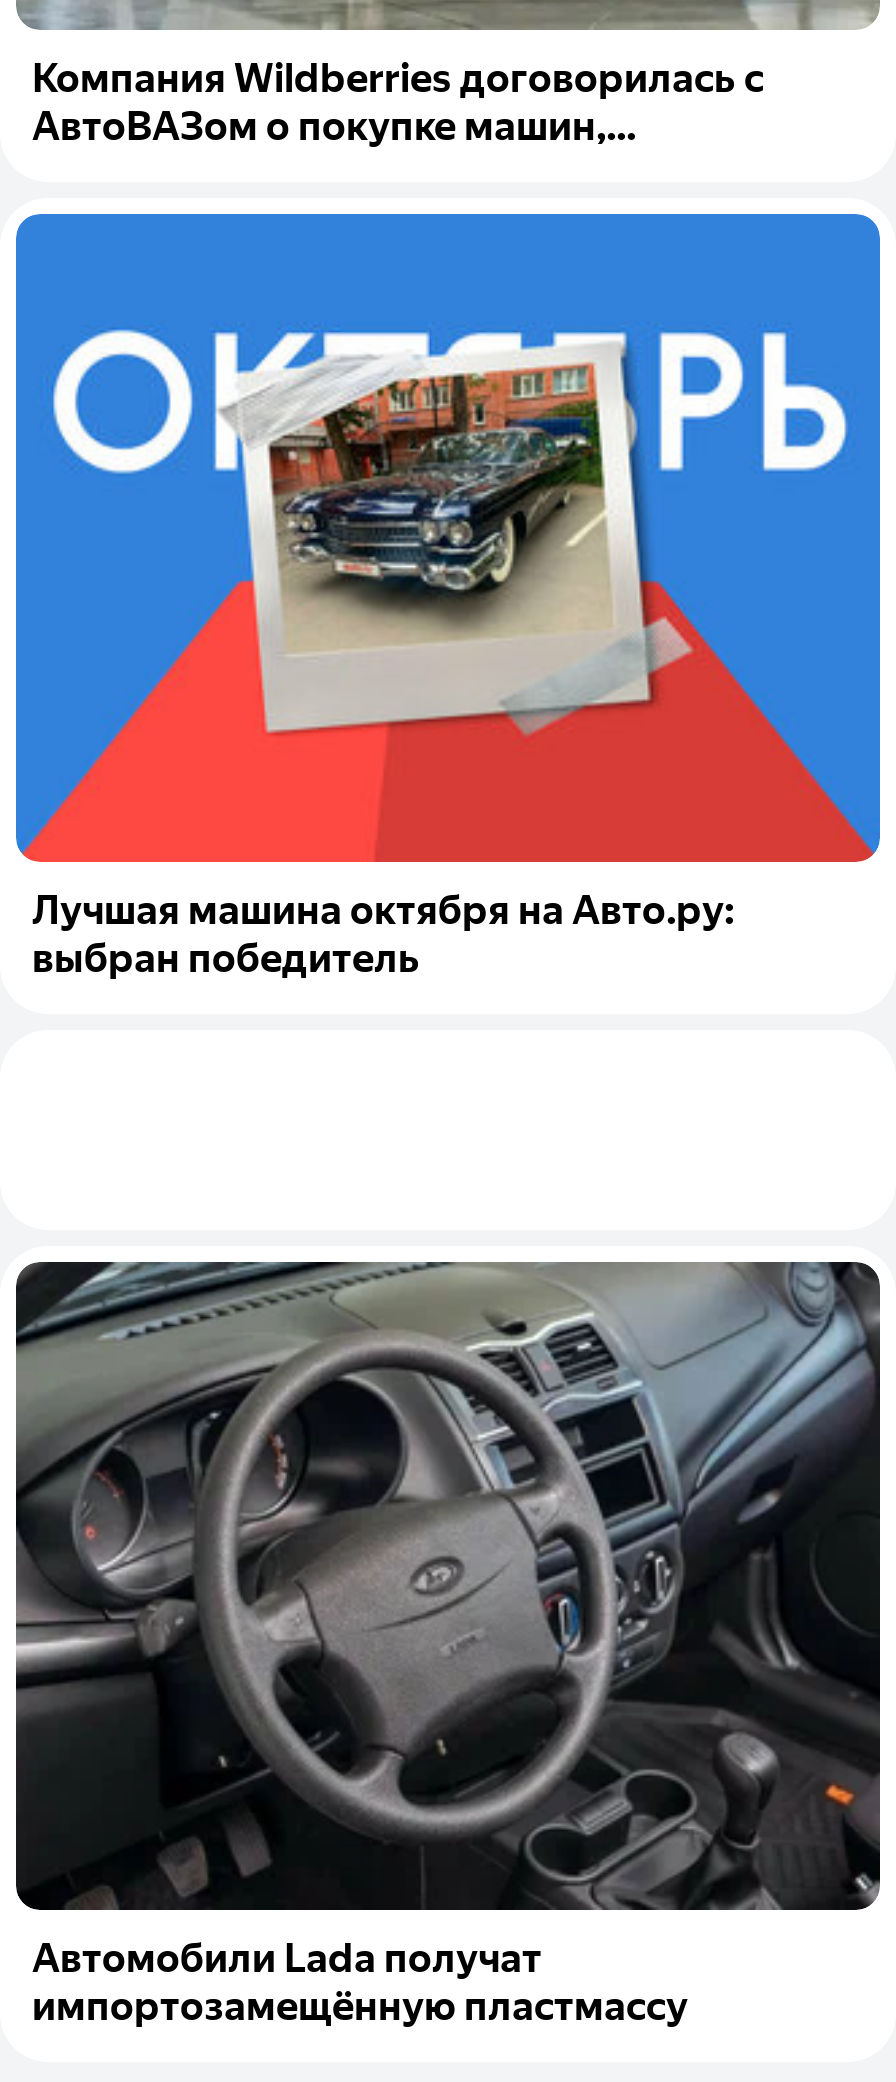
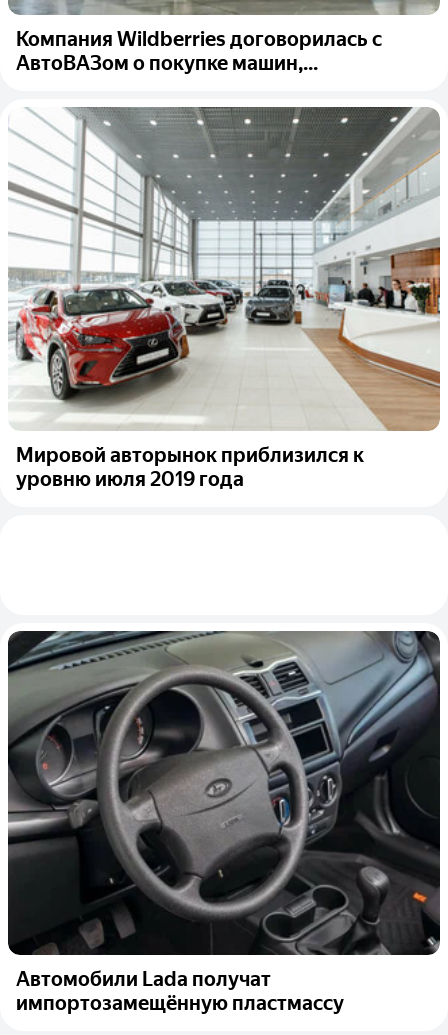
[14,212,882,982] [image] | Лучшая машина октября на Авто.ру: | выбран победитель -> [7,106,441,491] [image] | Мировой авторынок приблизился к | уровню июля 2019 года

